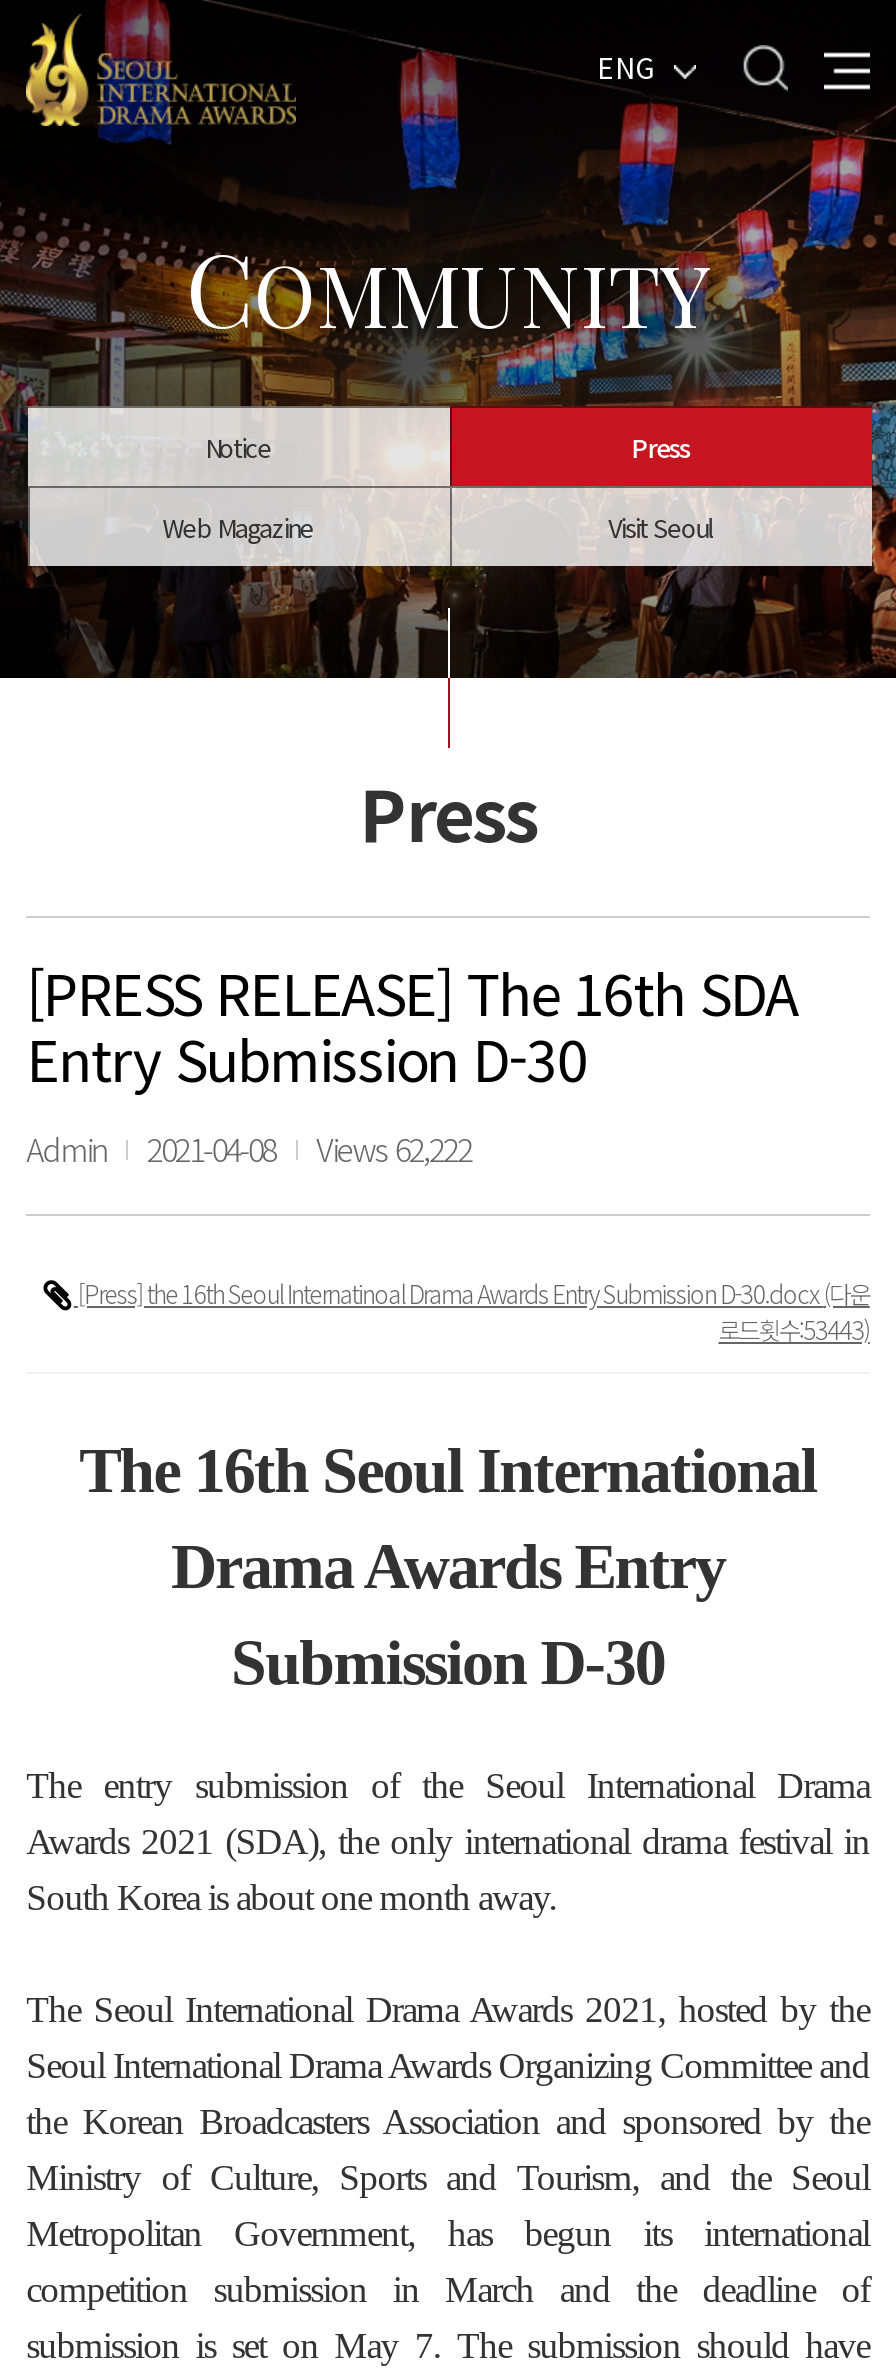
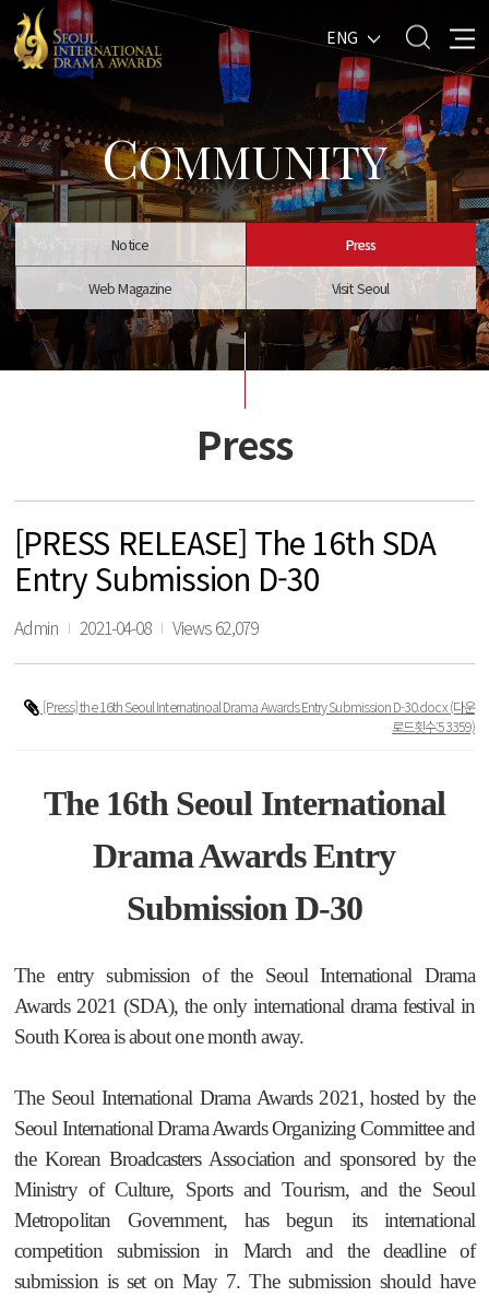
[26,1126,472,1172] Admin 2021-04-08 Views 62,222 -> [14,615,257,640] Admin 2021-04-08 Views 62,079
[718,1312,870,1348] 로드횟수:53443) -> [392,717,475,737] 로드횟수:53359)

